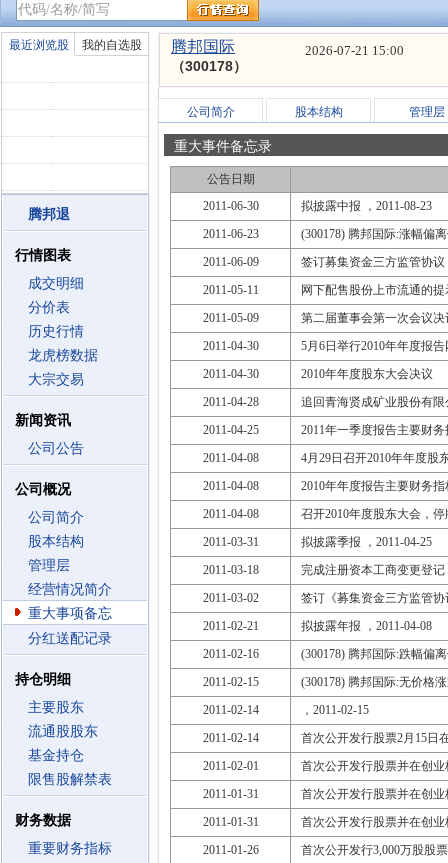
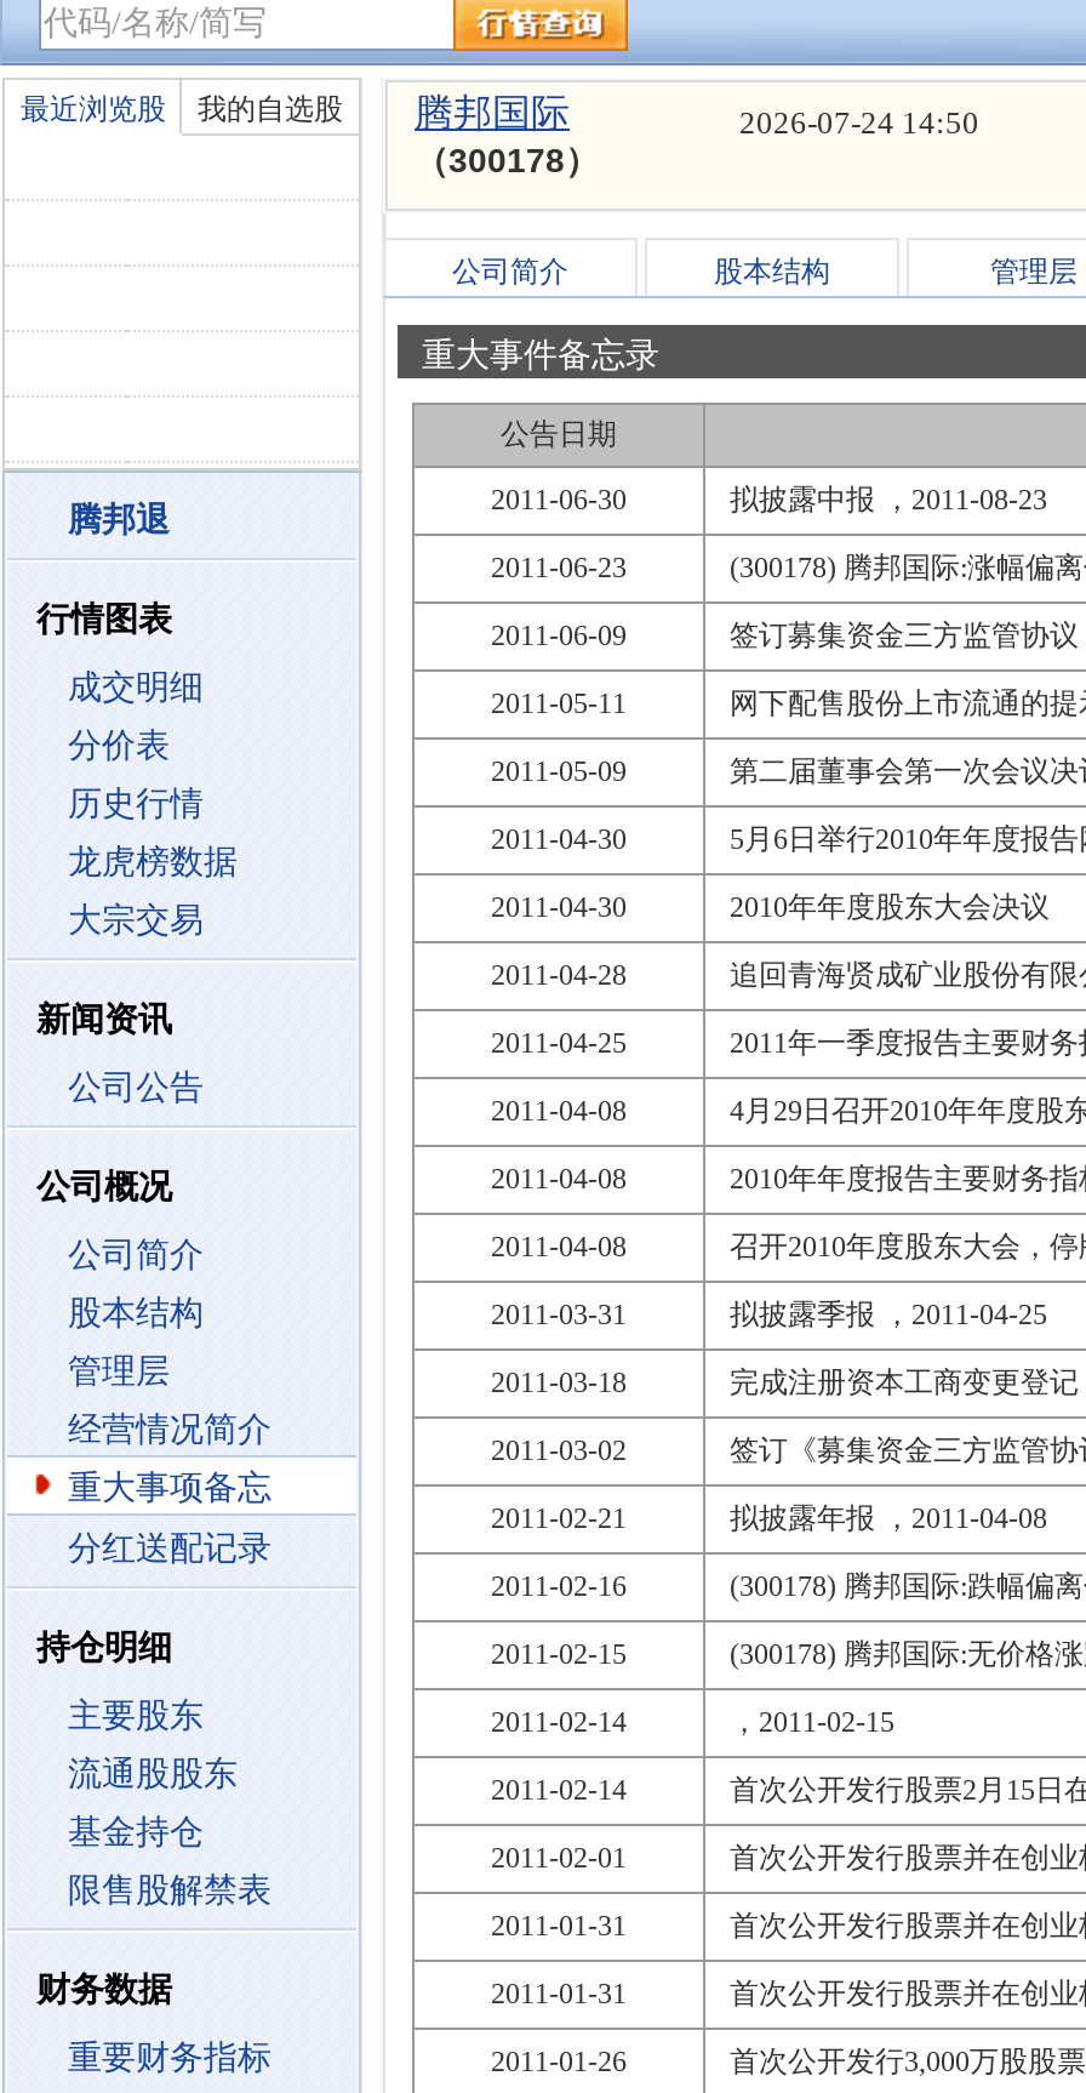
[305,43,404,58] 2026-07-21 15:00 -> [739,104,979,141] 2026-07-24 14:50

